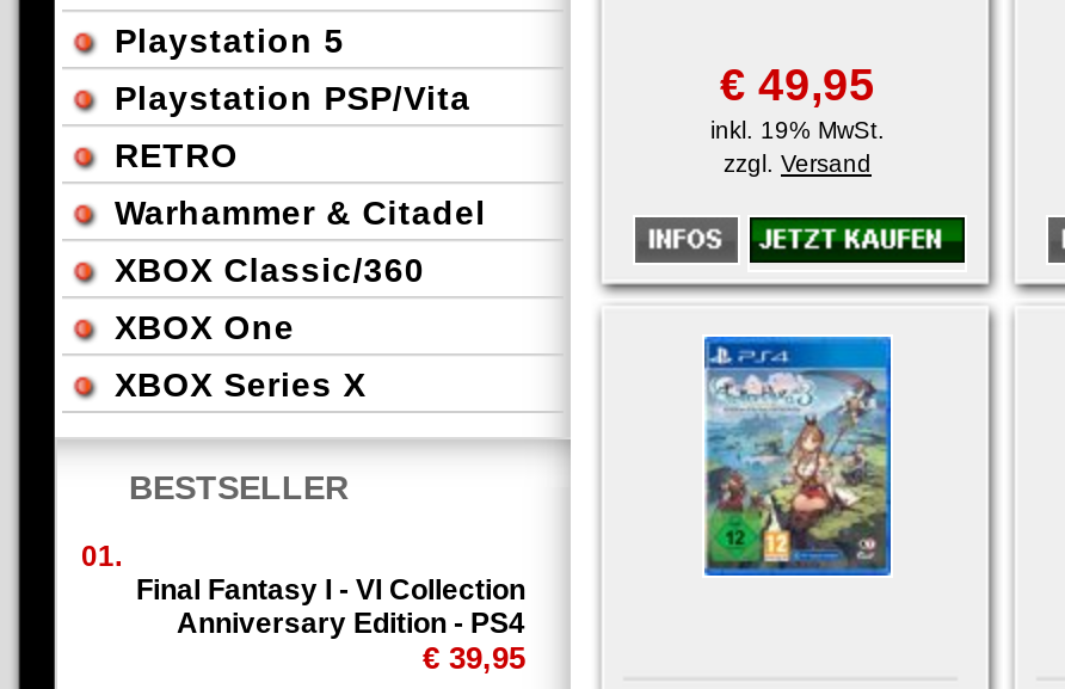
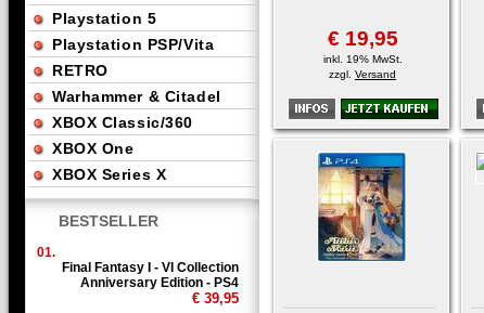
[720,60,875,110] € 49,95 -> [327,27,398,50] € 19,95
[700,339,893,576] [image] -> [317,153,406,261] [image]

